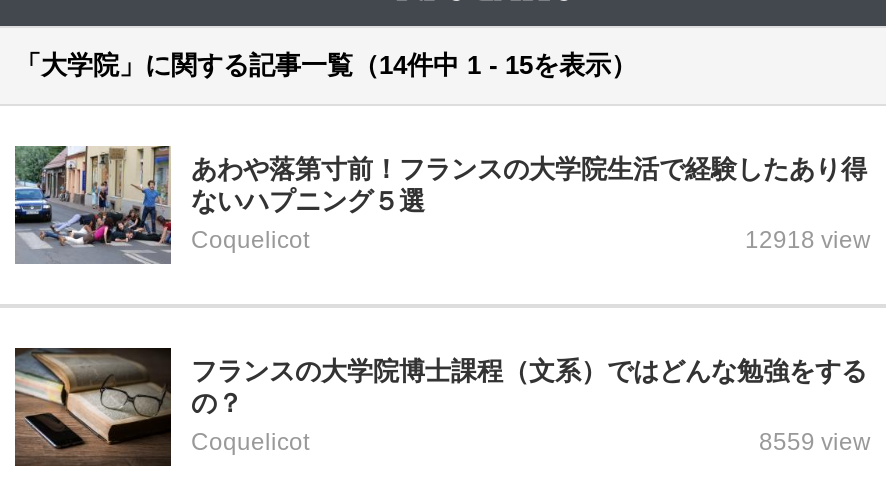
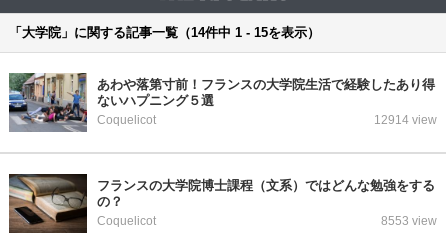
[745,226,871,254] 12918 view -> [374,113,437,127] 12914 view
[759,428,871,456] 8559 view -> [381,214,437,228] 8553 view

